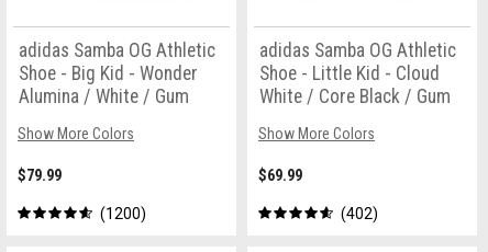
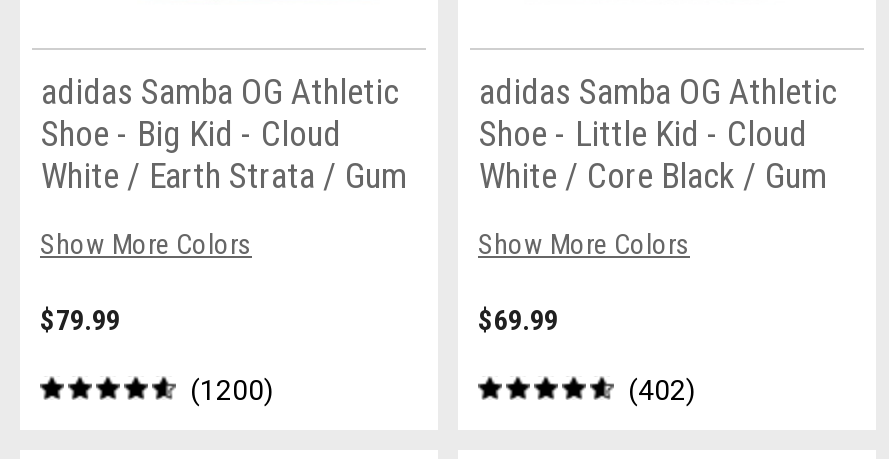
[18,62,197,107] Shoe - Big Kid - Wonder | Alumina / White / Gum -> [41,113,407,195] Shoe - Big Kid - Cloud | White / Earth Strata / Gum

